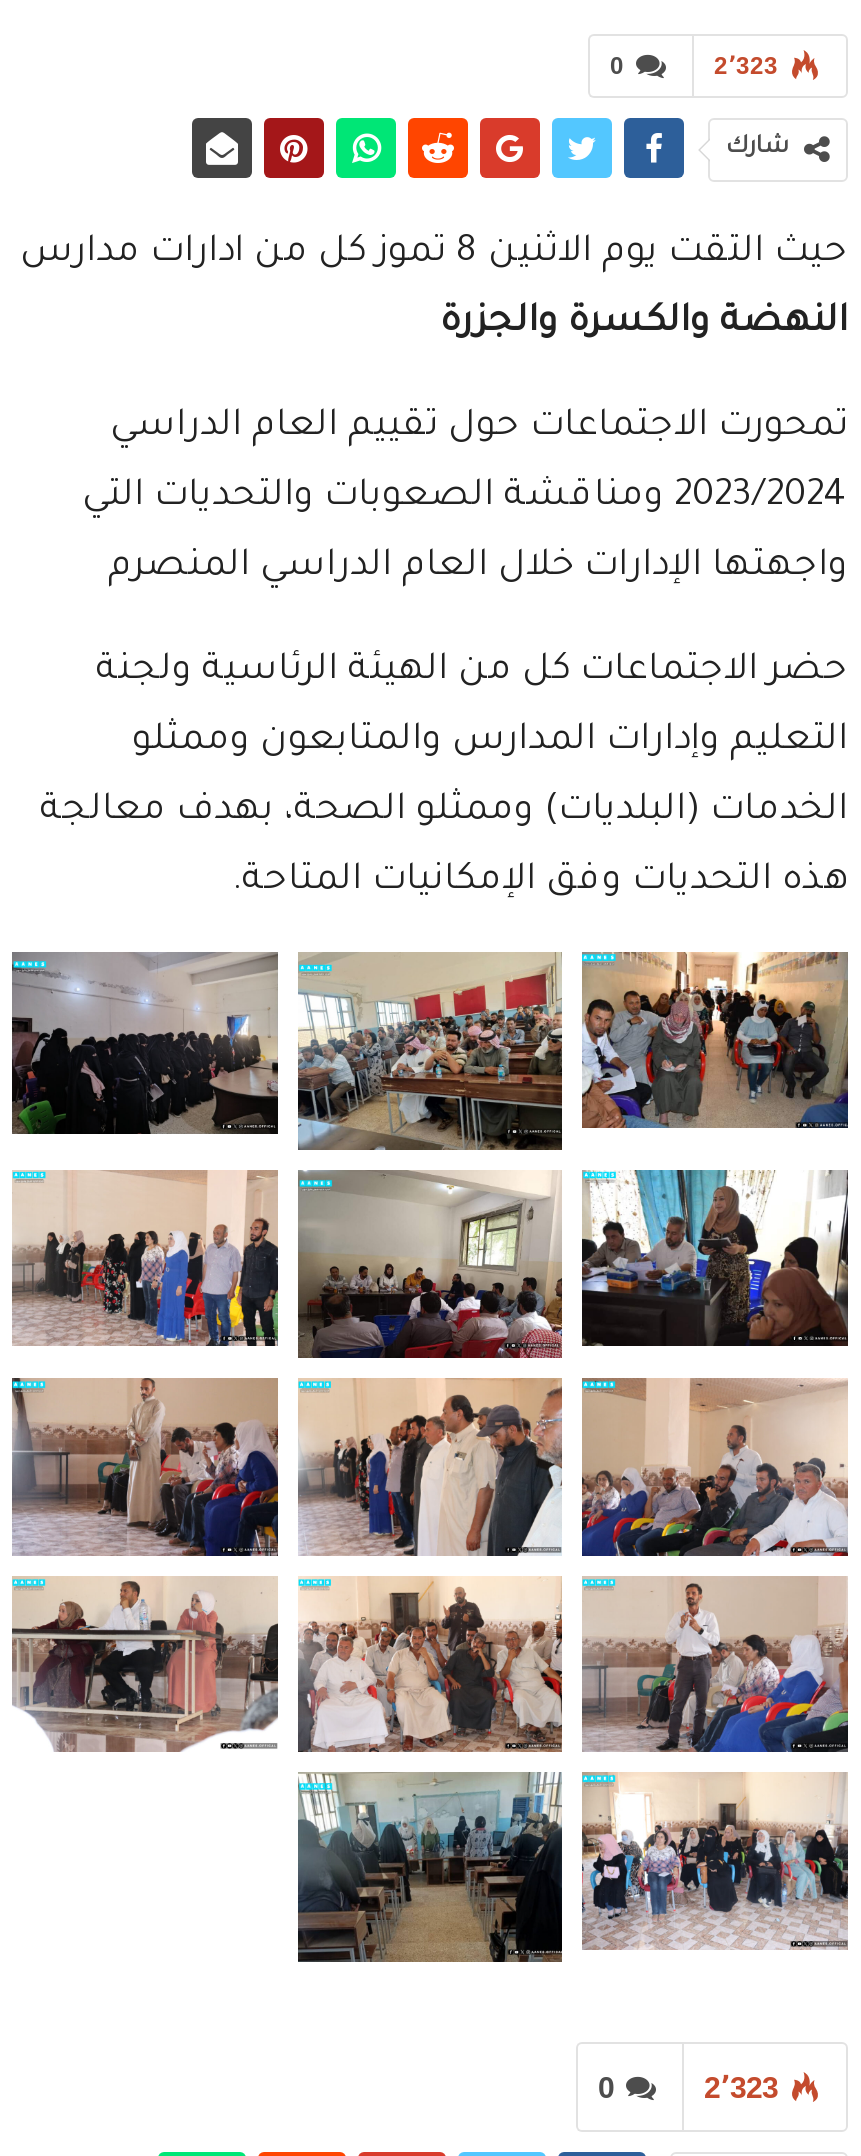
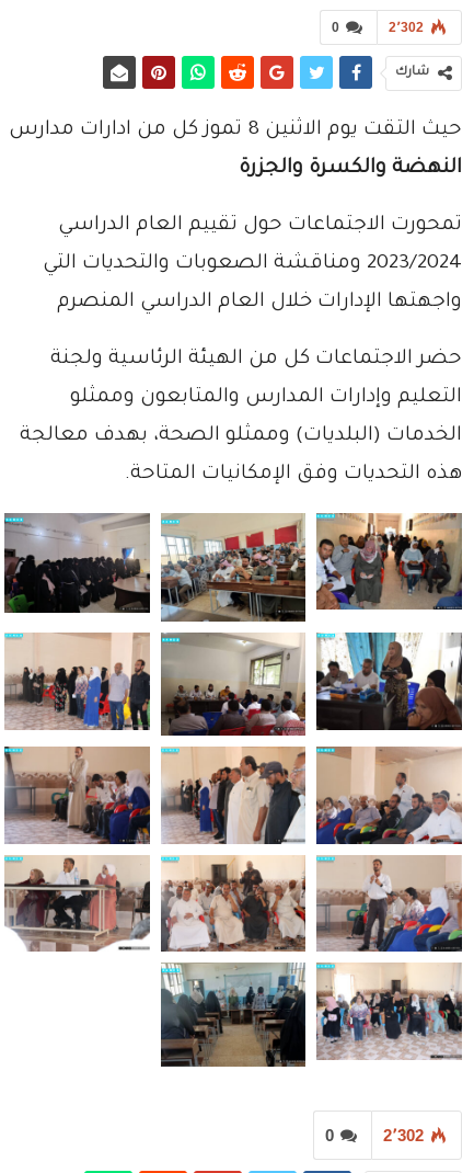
[714,51,778,79] 2٬323 -> [389,19,424,35] 2٬302
[704,2070,778,2104] 2٬323 -> [383,1126,424,1145] 2٬302

